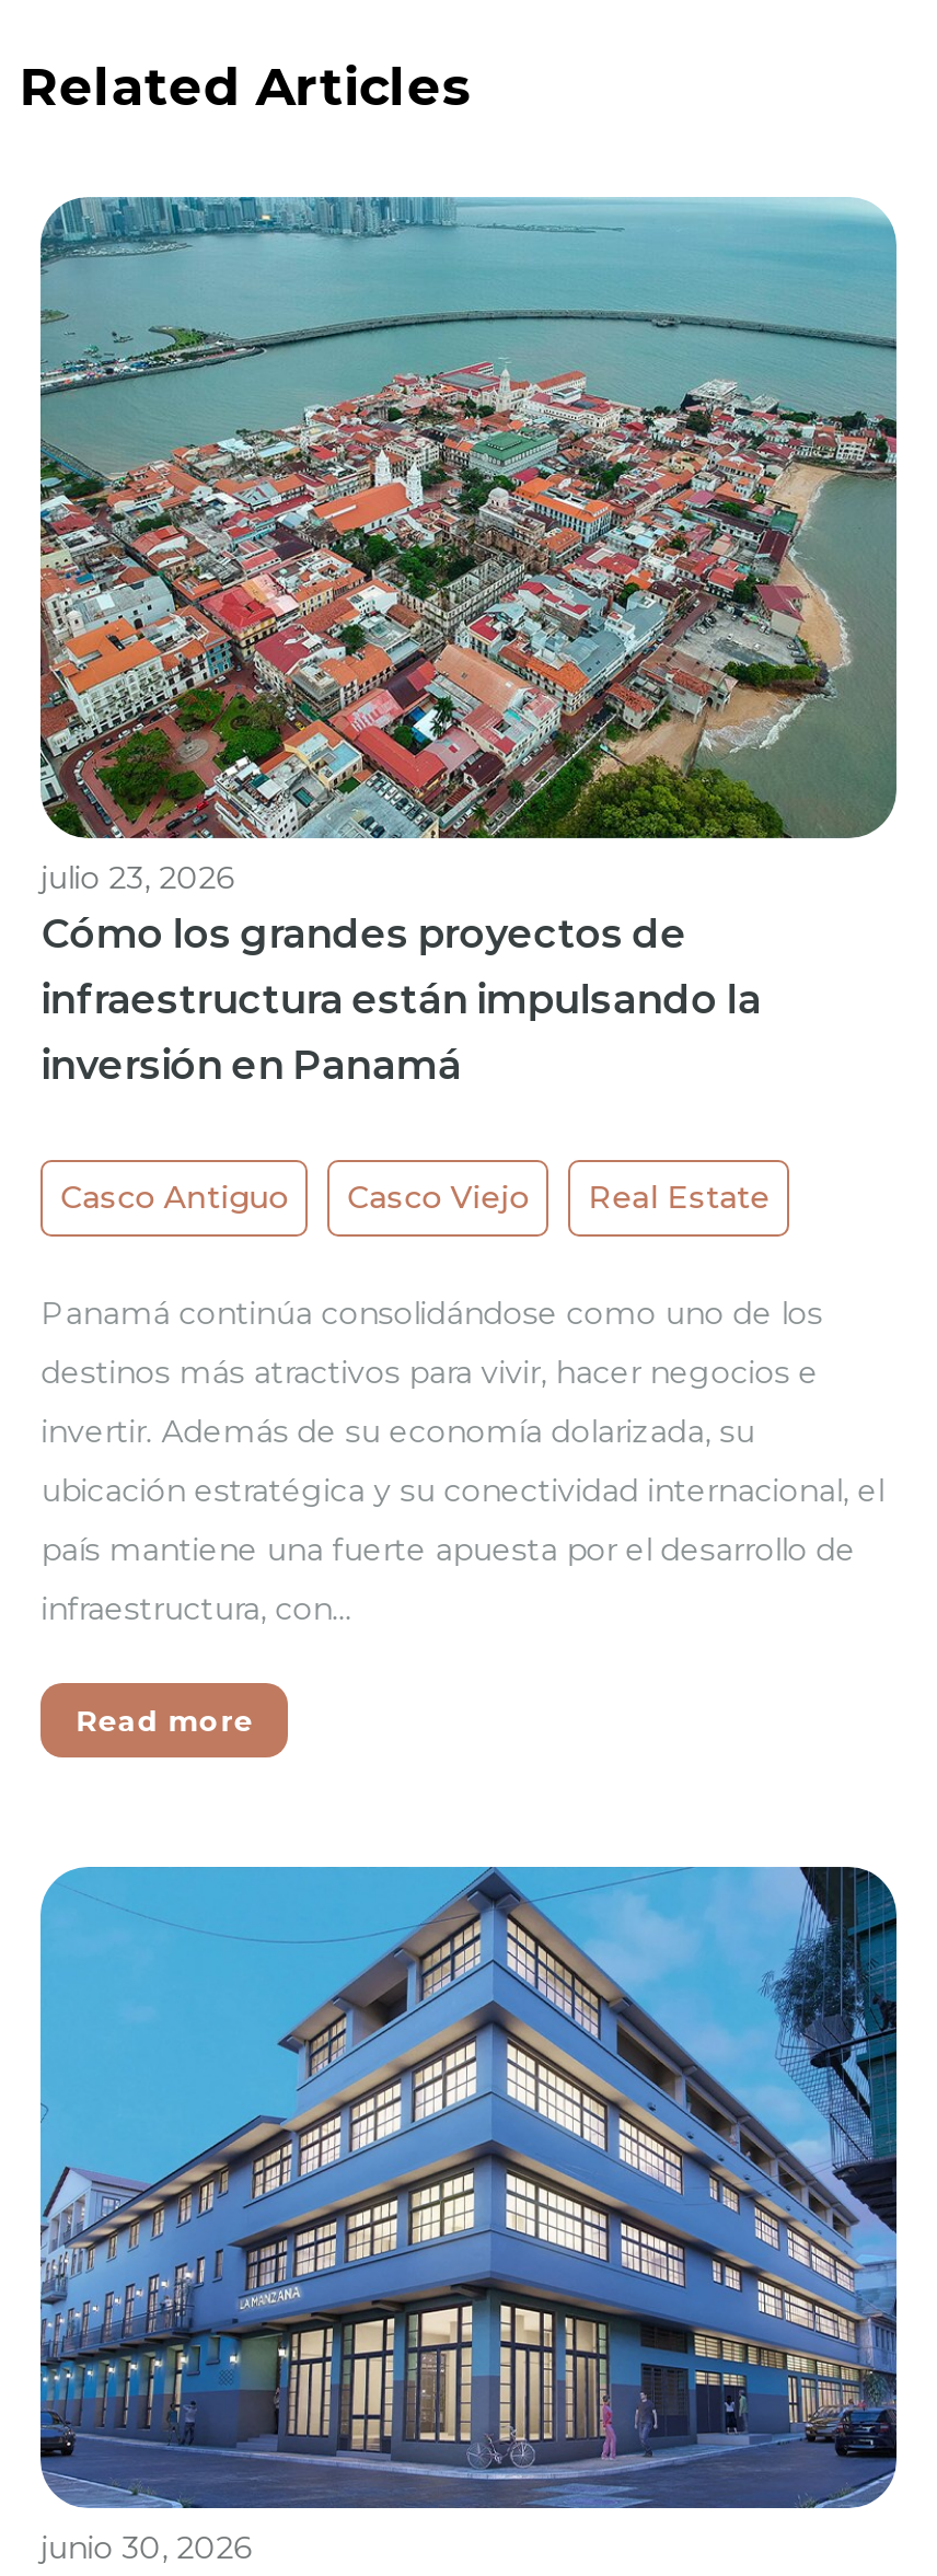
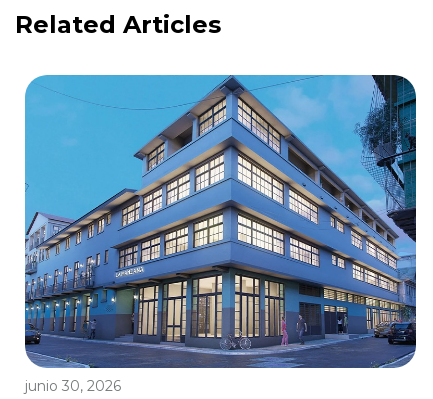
[38,197,899,1738] [image] | julio 23, 2026 | Cómo los grandes proyectos de | infraestructura están impulsando la | inversión en Panamá | Casco Antiguo | Casco Viejo | Real Estate | Panamá continúa consolidándose como uno de los | destinos más atractivos para vivir, hacer negocios e | invertir. Además de su economía dolarizada, su | ubicación estratégica y su conectividad internacional, el | país mantiene una fuerte apuesta por el desarrollo de | infraestructura, con… | Read more -> none

